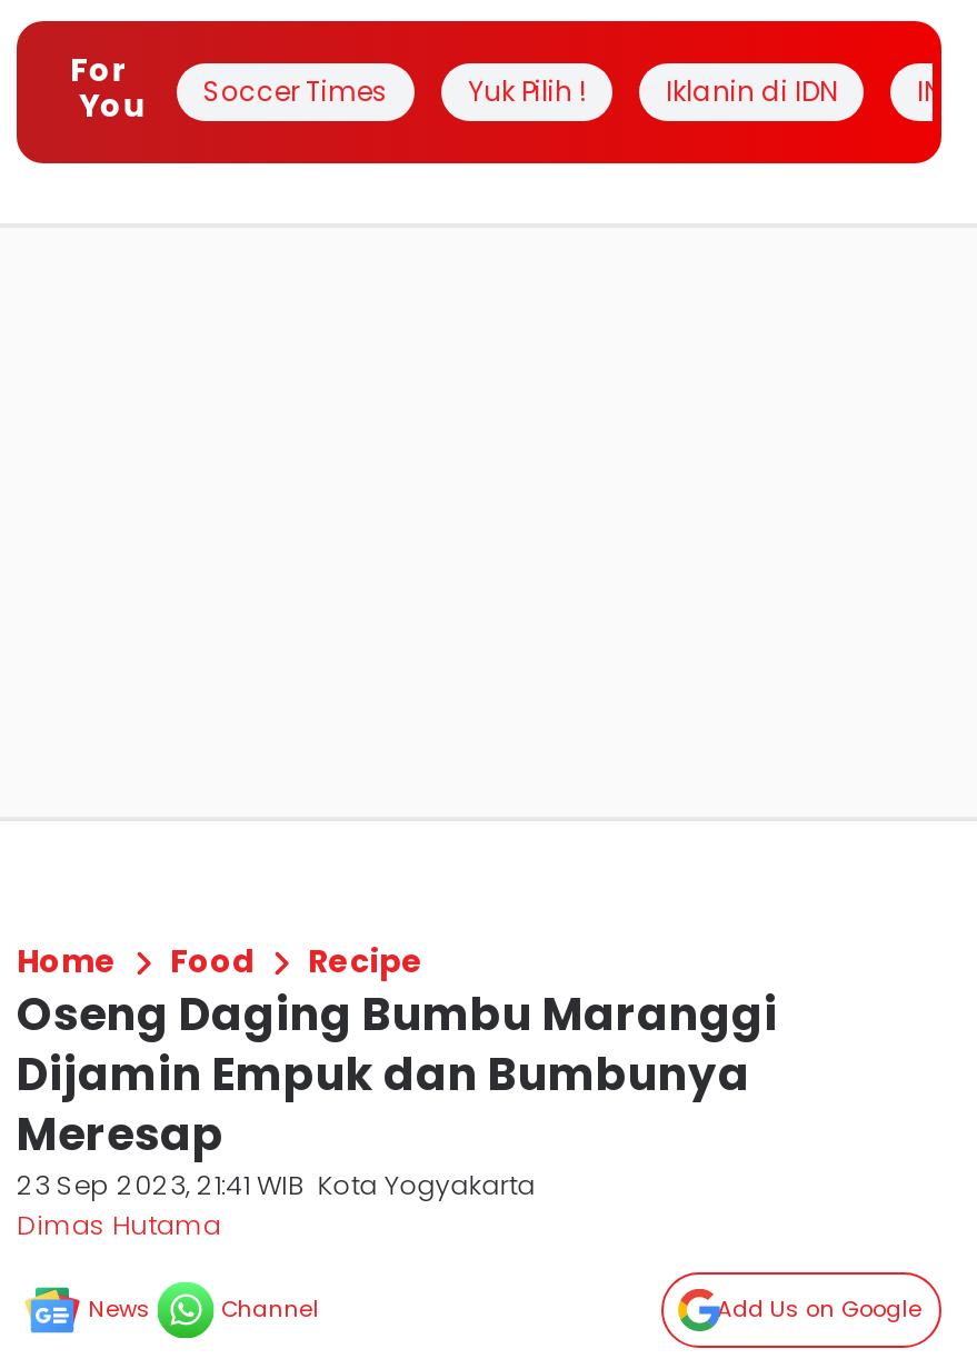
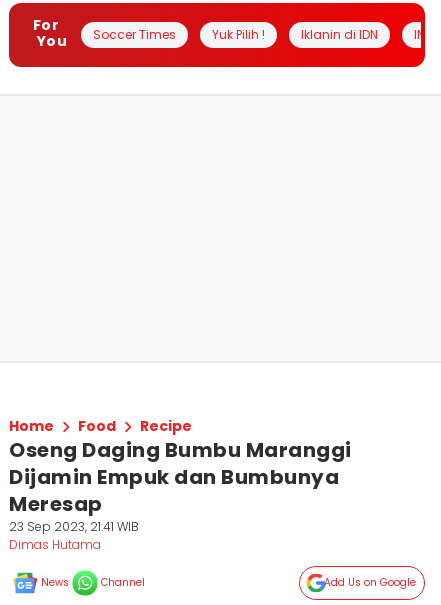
[17,1166,535,1203] 23 Sep 2023, 21:41 WIB Kota Yogyakarta -> [9,518,139,535] 23 Sep 2023, 21:41 WIB

